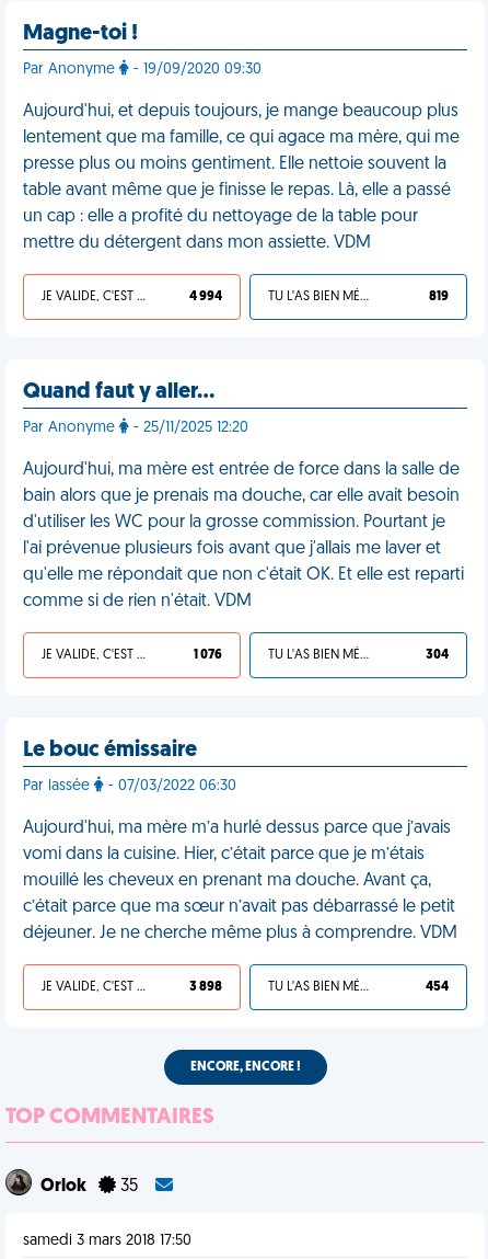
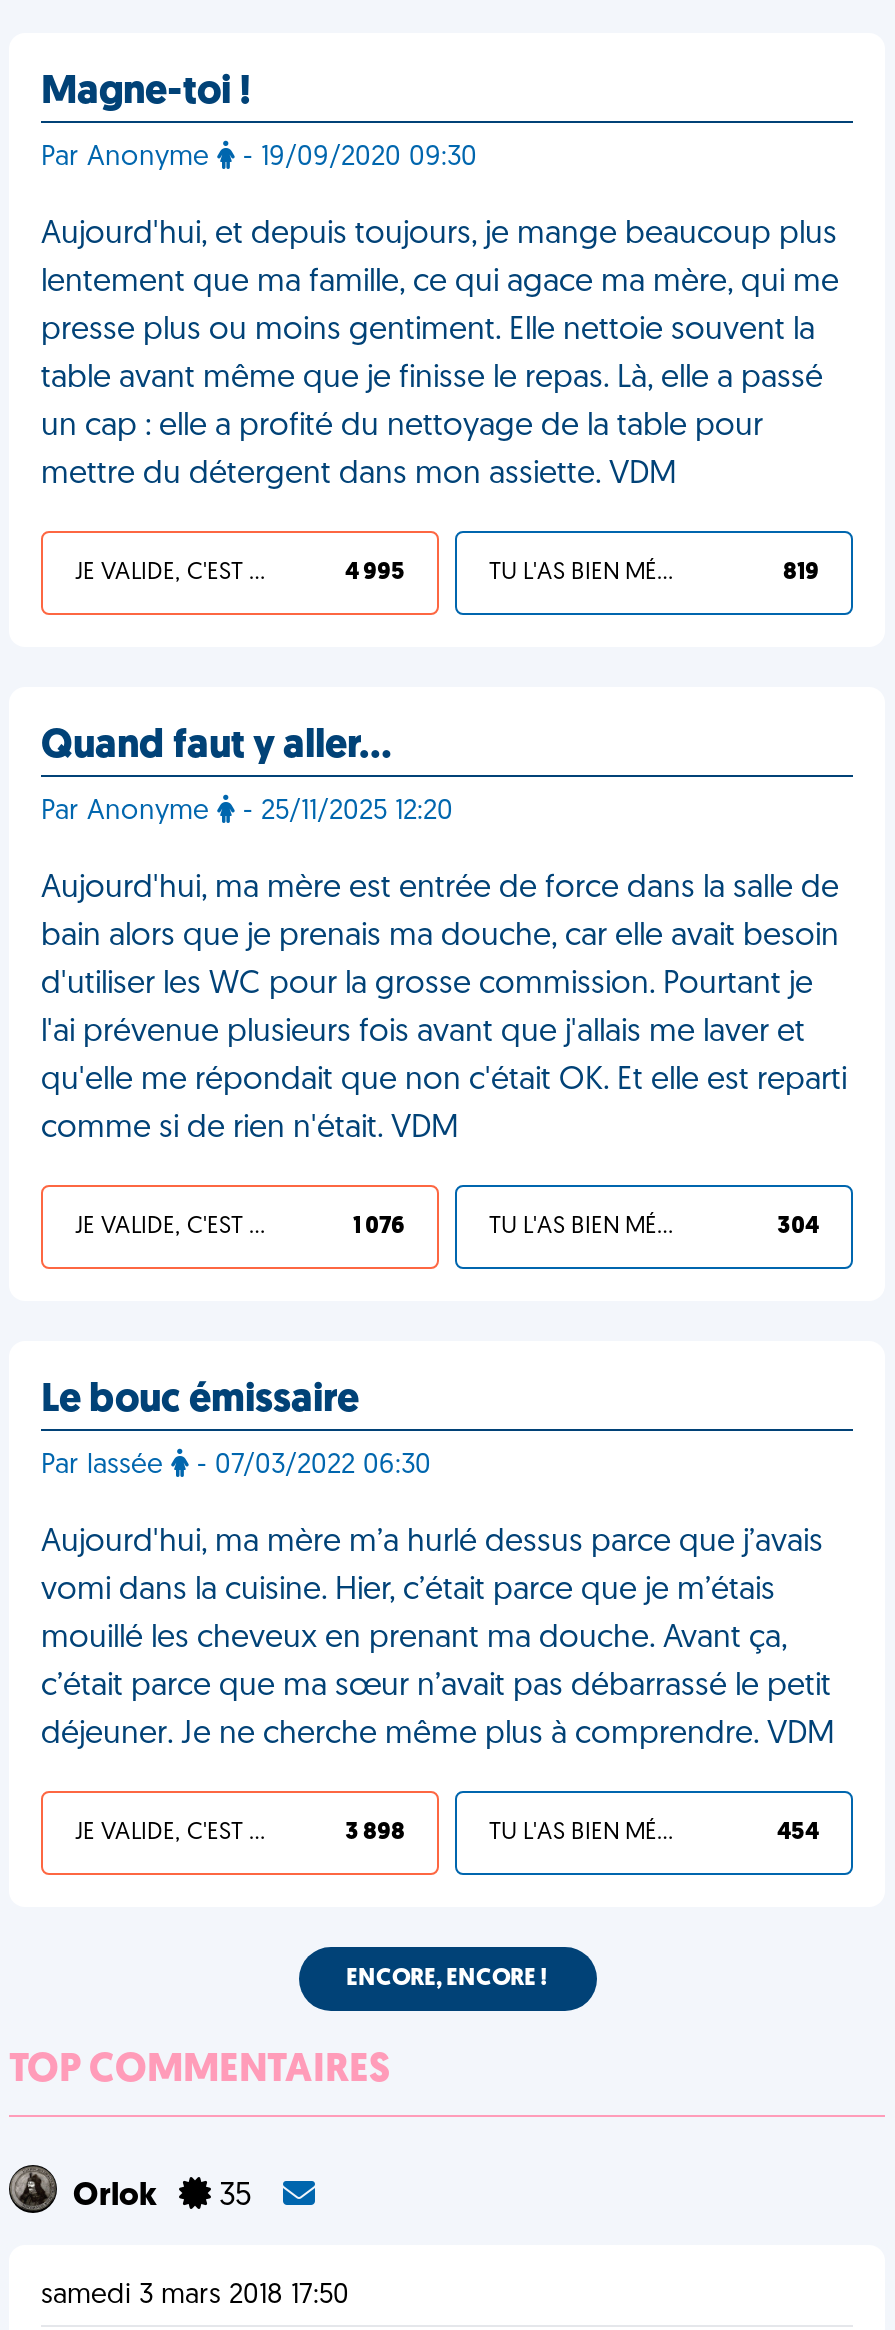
[189,290,222,304] 4 994 -> [345,561,405,585] 4 995

